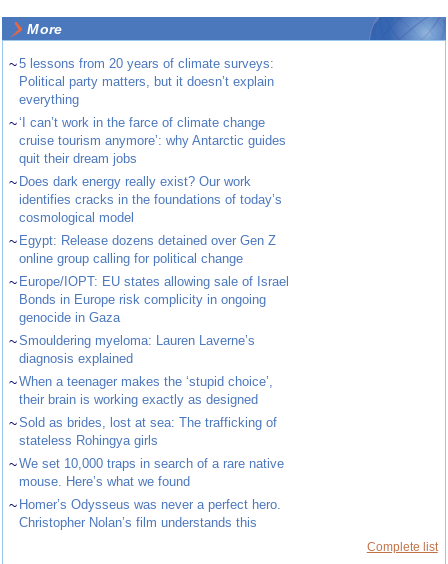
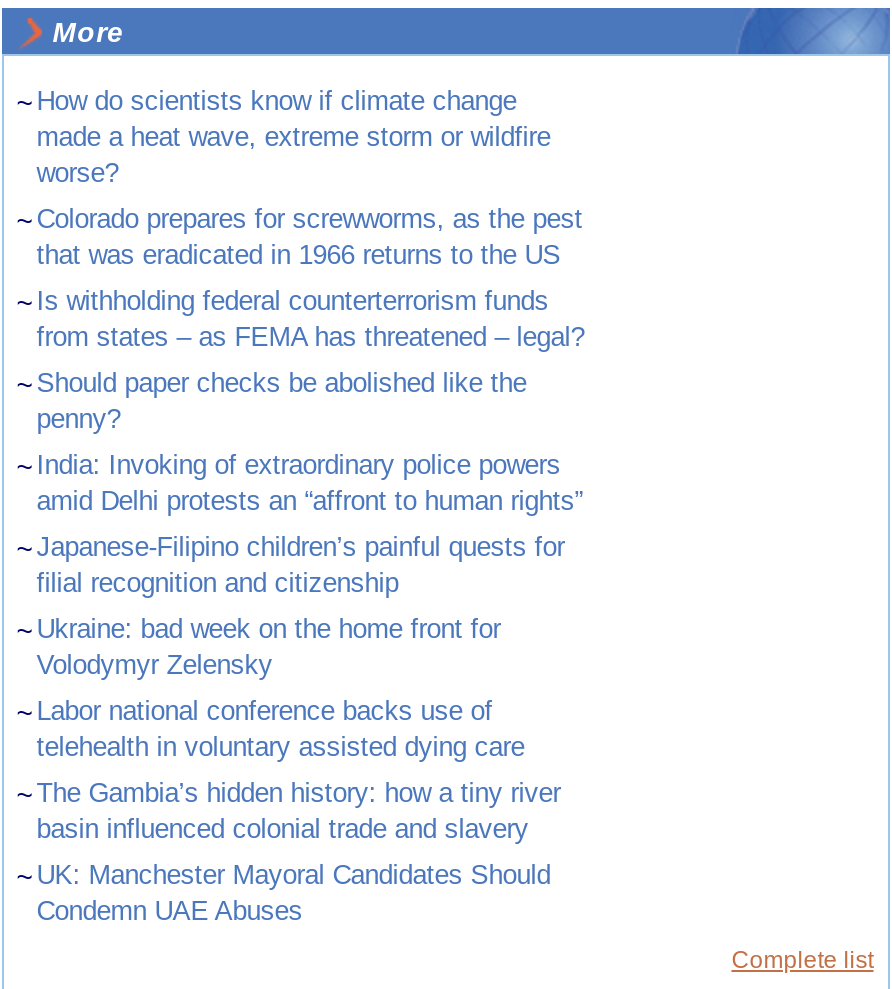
[9,56,274,107] ~ 5 lessons from 20 years of climate surveys: | Political party matters, but it doesn’t explain | everything -> [16,87,550,189] ~ How do scientists know if climate change | made a heat wave, extreme storm or wildfire | worse?
[9,115,286,166] ~ ‘I can’t work in the farce of climate change | cruise tourism anymore’: why Antarctic guides | quit their dream jobs -> [16,205,582,271] ~ Colorado prepares for screwworms, as the pest | that was eradicated in 1966 returns to the US
[9,174,282,225] ~ Does dark energy really exist? Our work | identifies cracks in the foundations of today’s | cosmological model -> [16,287,584,353] ~ Is withholding federal counterterrorism funds | from states – as FEMA has threatened – legal?
[9,233,276,266] ~ Egypt: Release dozens detained over Gen Z | online group calling for political change -> [16,369,526,435] ~ Should paper checks be abolished like the | penny?
[9,274,289,325] ~ Europe/IOPT: EU states allowing sale of Israel | Bonds in Europe risk complicity in ongoing | genocide in Gaza -> [16,451,582,517] ~ India: Invoking of extraordinary police powers | amid Delhi protests an “affront to human rights”
[9,333,255,366] ~ Smouldering myeloma: Lauren Laverne’s | diagnosis explained -> [16,533,564,599] ~ Japanese-Filipino children’s painful quests for | filial recognition and citizenship
[9,374,273,407] ~ When a teenager makes the ‘stupid choice’, | their brain is working exactly as designed -> [16,615,500,681] ~ Ukraine: bad week on the home front for | Volodymyr Zelensky
[9,415,277,448] ~ Sold as brides, lost at sea: The trafficking of | stateless Rohingya girls -> [16,697,524,763] ~ Labor national conference backs use of | telehealth in voluntary assisted dying care
[9,456,284,489] ~ We set 10,000 traps in search of a rare native | mouse. Here’s what we found -> [16,779,560,845] ~ The Gambia’s hidden history: how a tiny river | basin influenced colonial trade and slavery
[9,497,281,530] ~ Homer’s Odysseus was never a perfect hero. | Christopher Nolan’s film understands this -> [16,861,550,927] ~ UK: Manchester Mayoral Candidates Should | Condemn UAE Abuses

